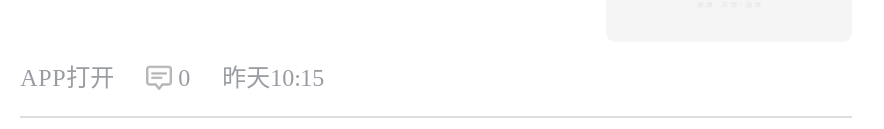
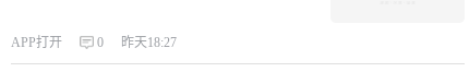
[178,64,324,92] 0 昨天10:15 -> [97,35,177,50] 0 昨天18:27

